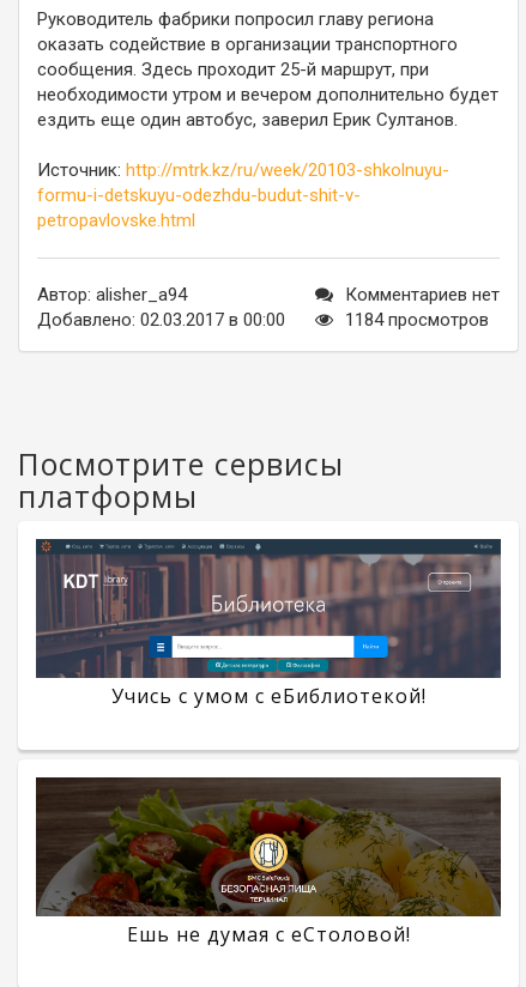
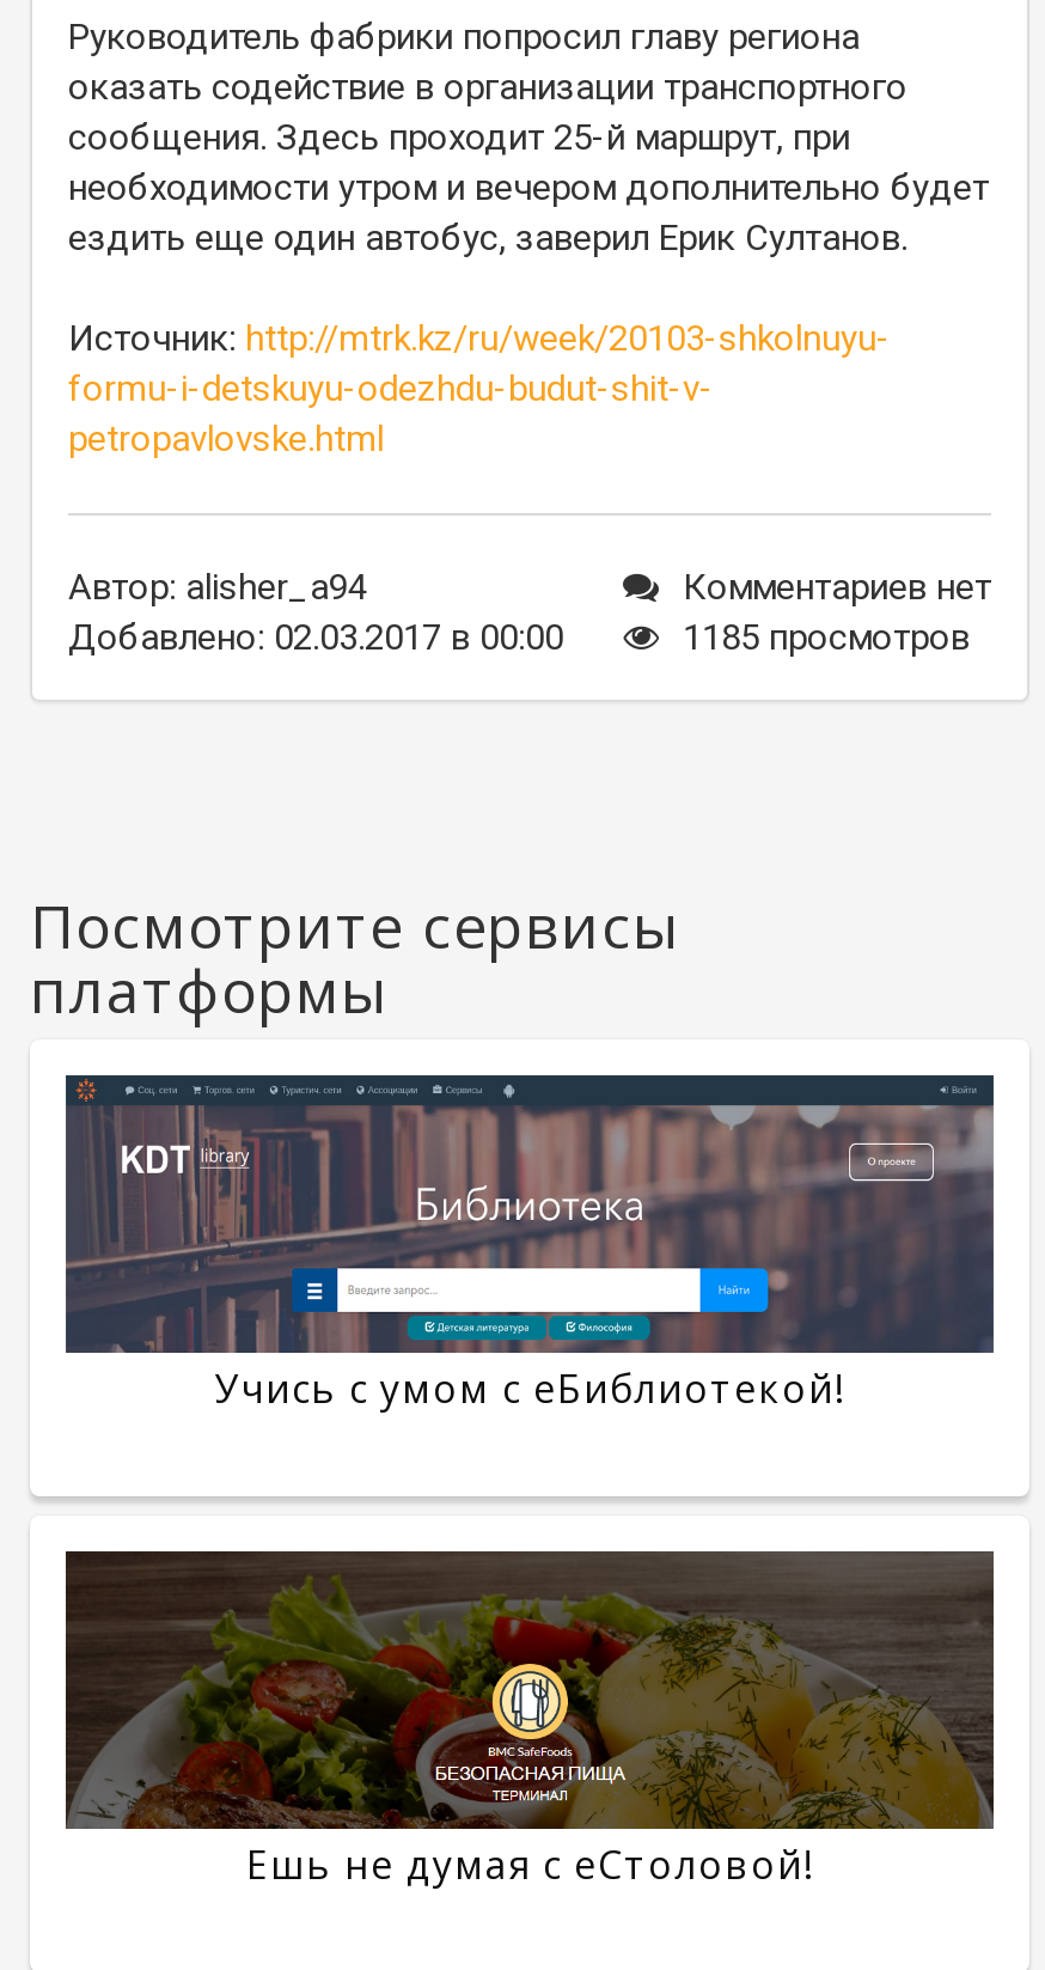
[345,308,489,330] 1184 просмотров -> [683,615,970,658] 1185 просмотров

